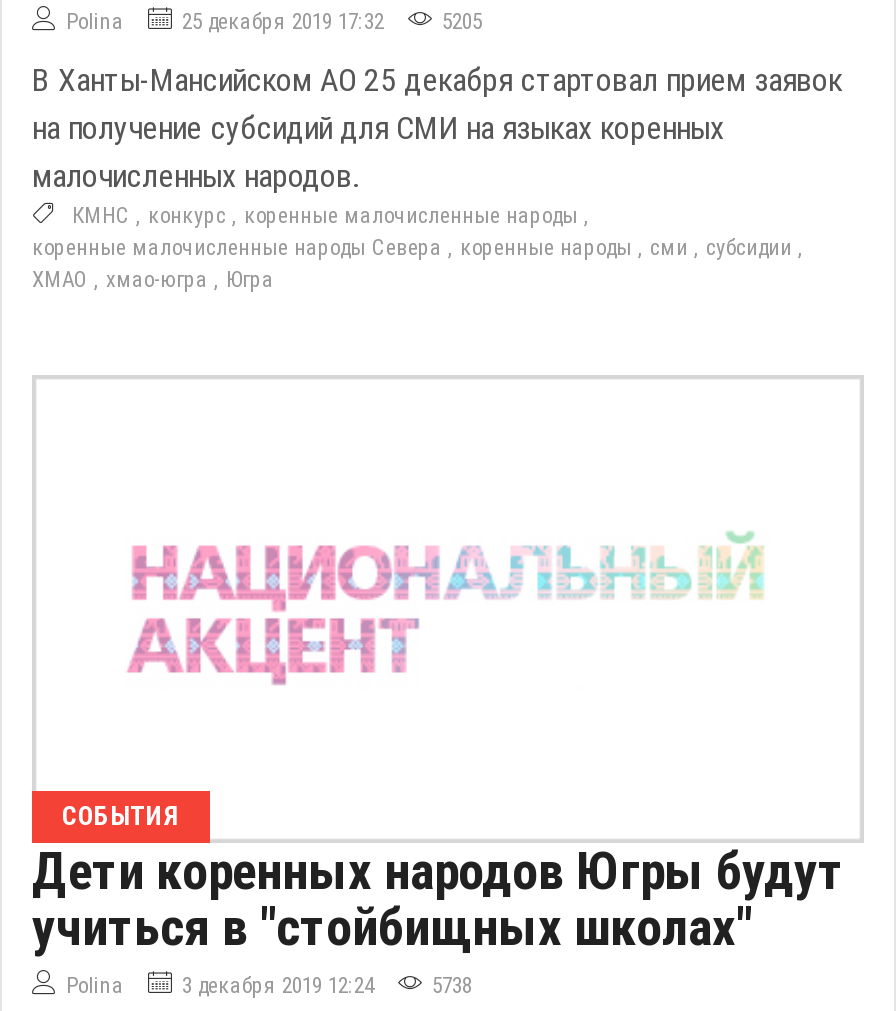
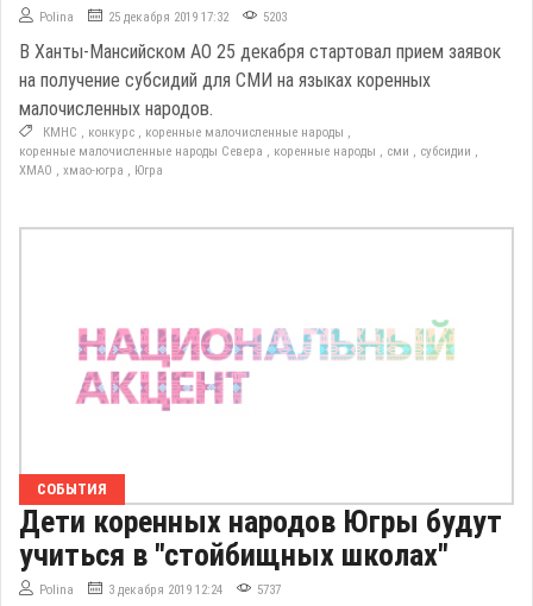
[442,10,482,36] 5205 -> [263,10,287,25] 5203
[432,974,472,1000] 5738 -> [257,583,281,598] 5737

